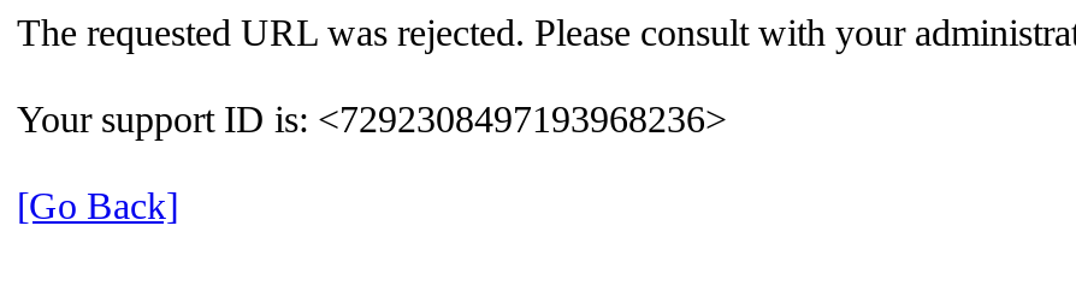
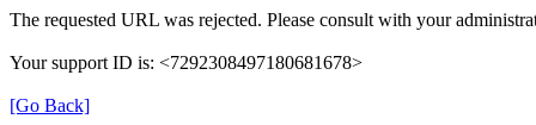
[17,99,727,139] Your support ID is: <7292308497193968236> -> [10,52,363,73] Your support ID is: <7292308497180681678>

